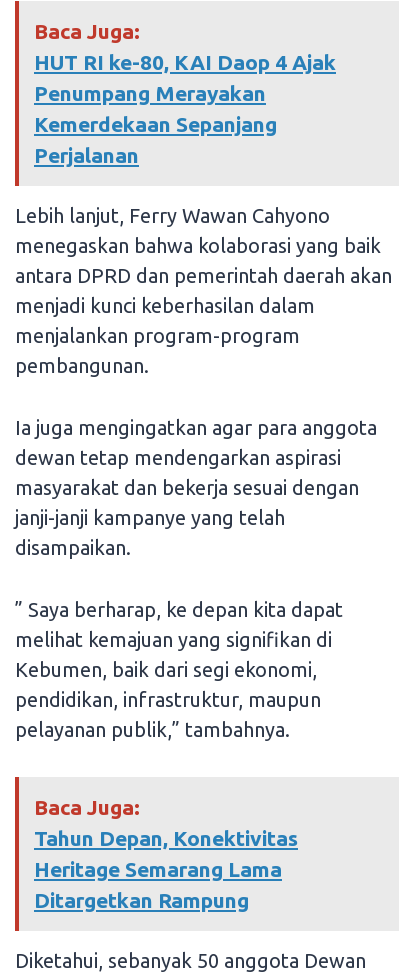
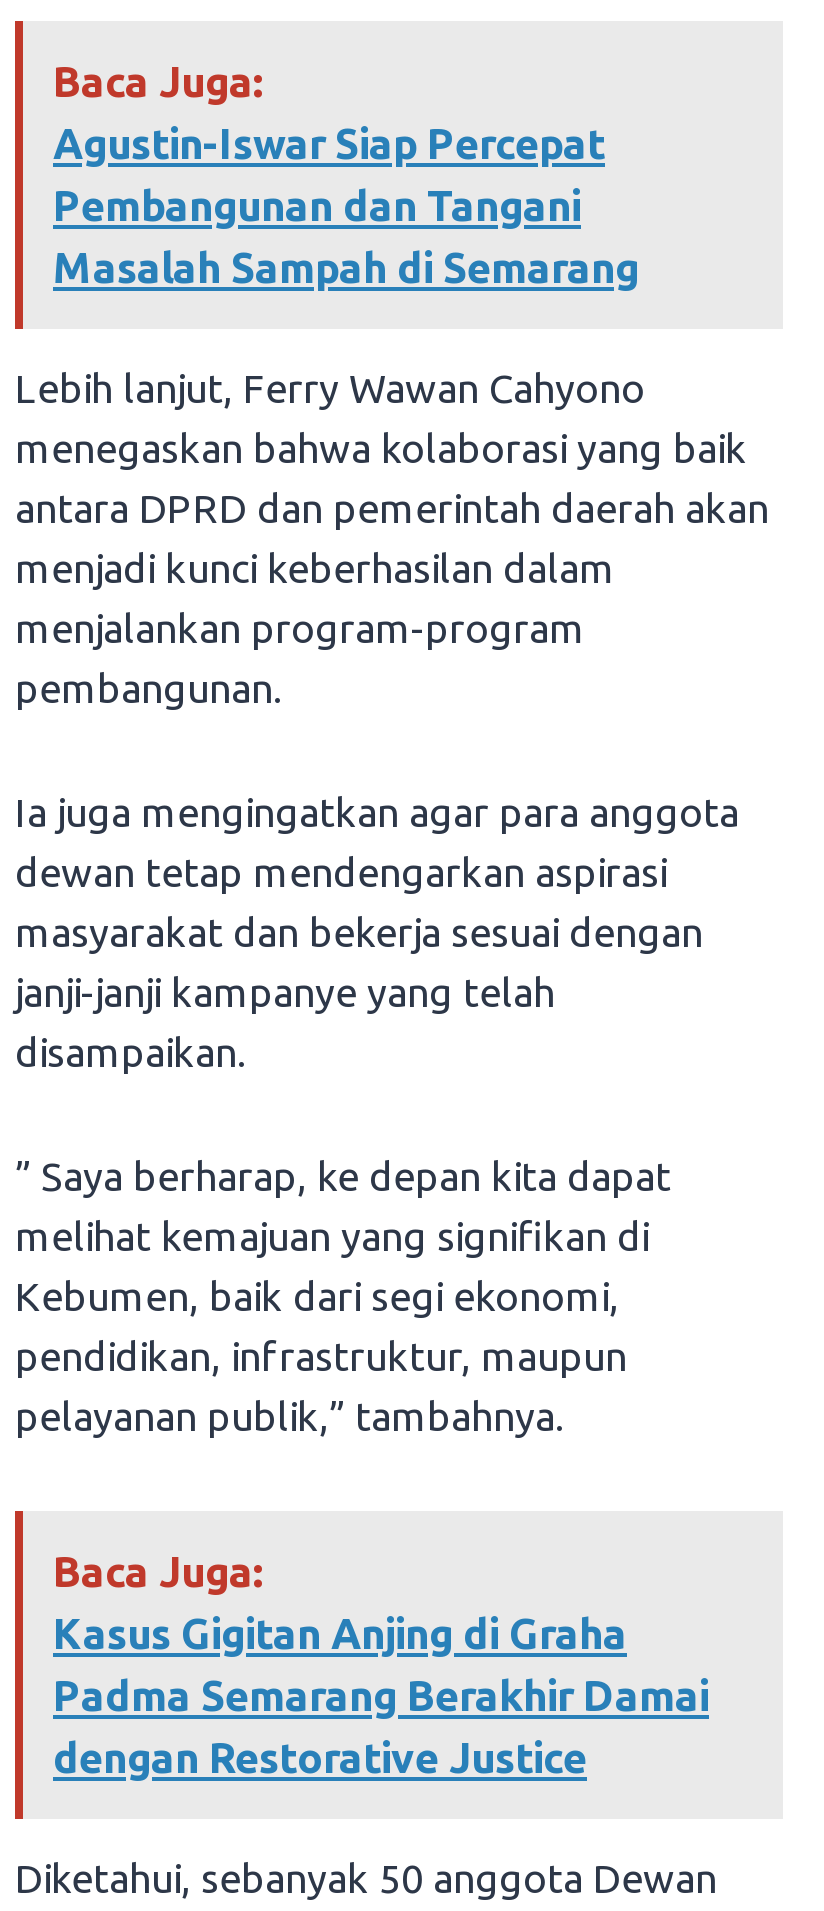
[34,50,336,167] HUT RI ke-80, KAI Daop 4 Ajak | Penumpang Merayakan | Kemerdekaan Sepanjang | Perjalanan -> [53,119,639,291] Agustin-Iswar Siap Percepat | Pembangunan dan Tangani | Masalah Sampah di Semarang
[34,826,298,912] Tahun Depan, Konektivitas | Heritage Semarang Lama | Ditargetkan Rampung -> [53,1609,709,1781] Kasus Gigitan Anjing di Graha | Padma Semarang Berakhir Damai | dengan Restorative Justice

